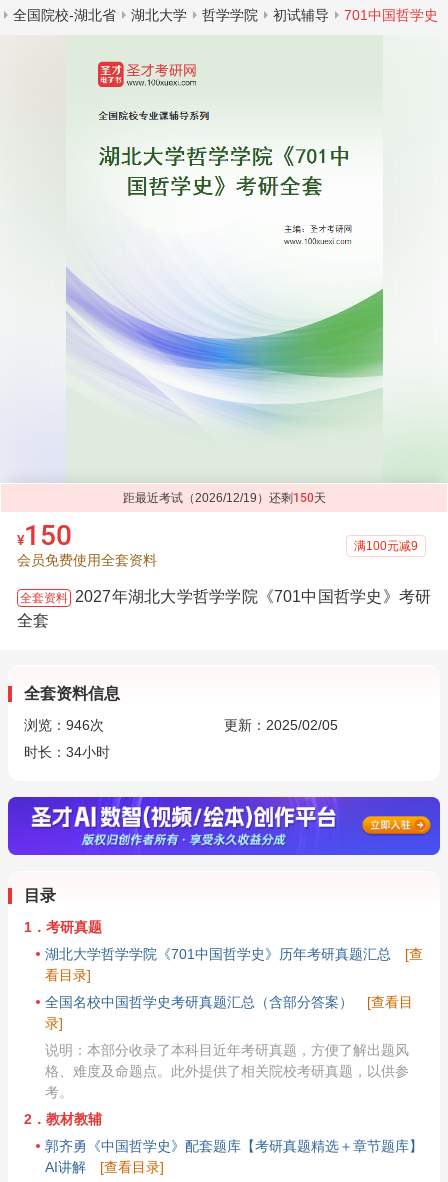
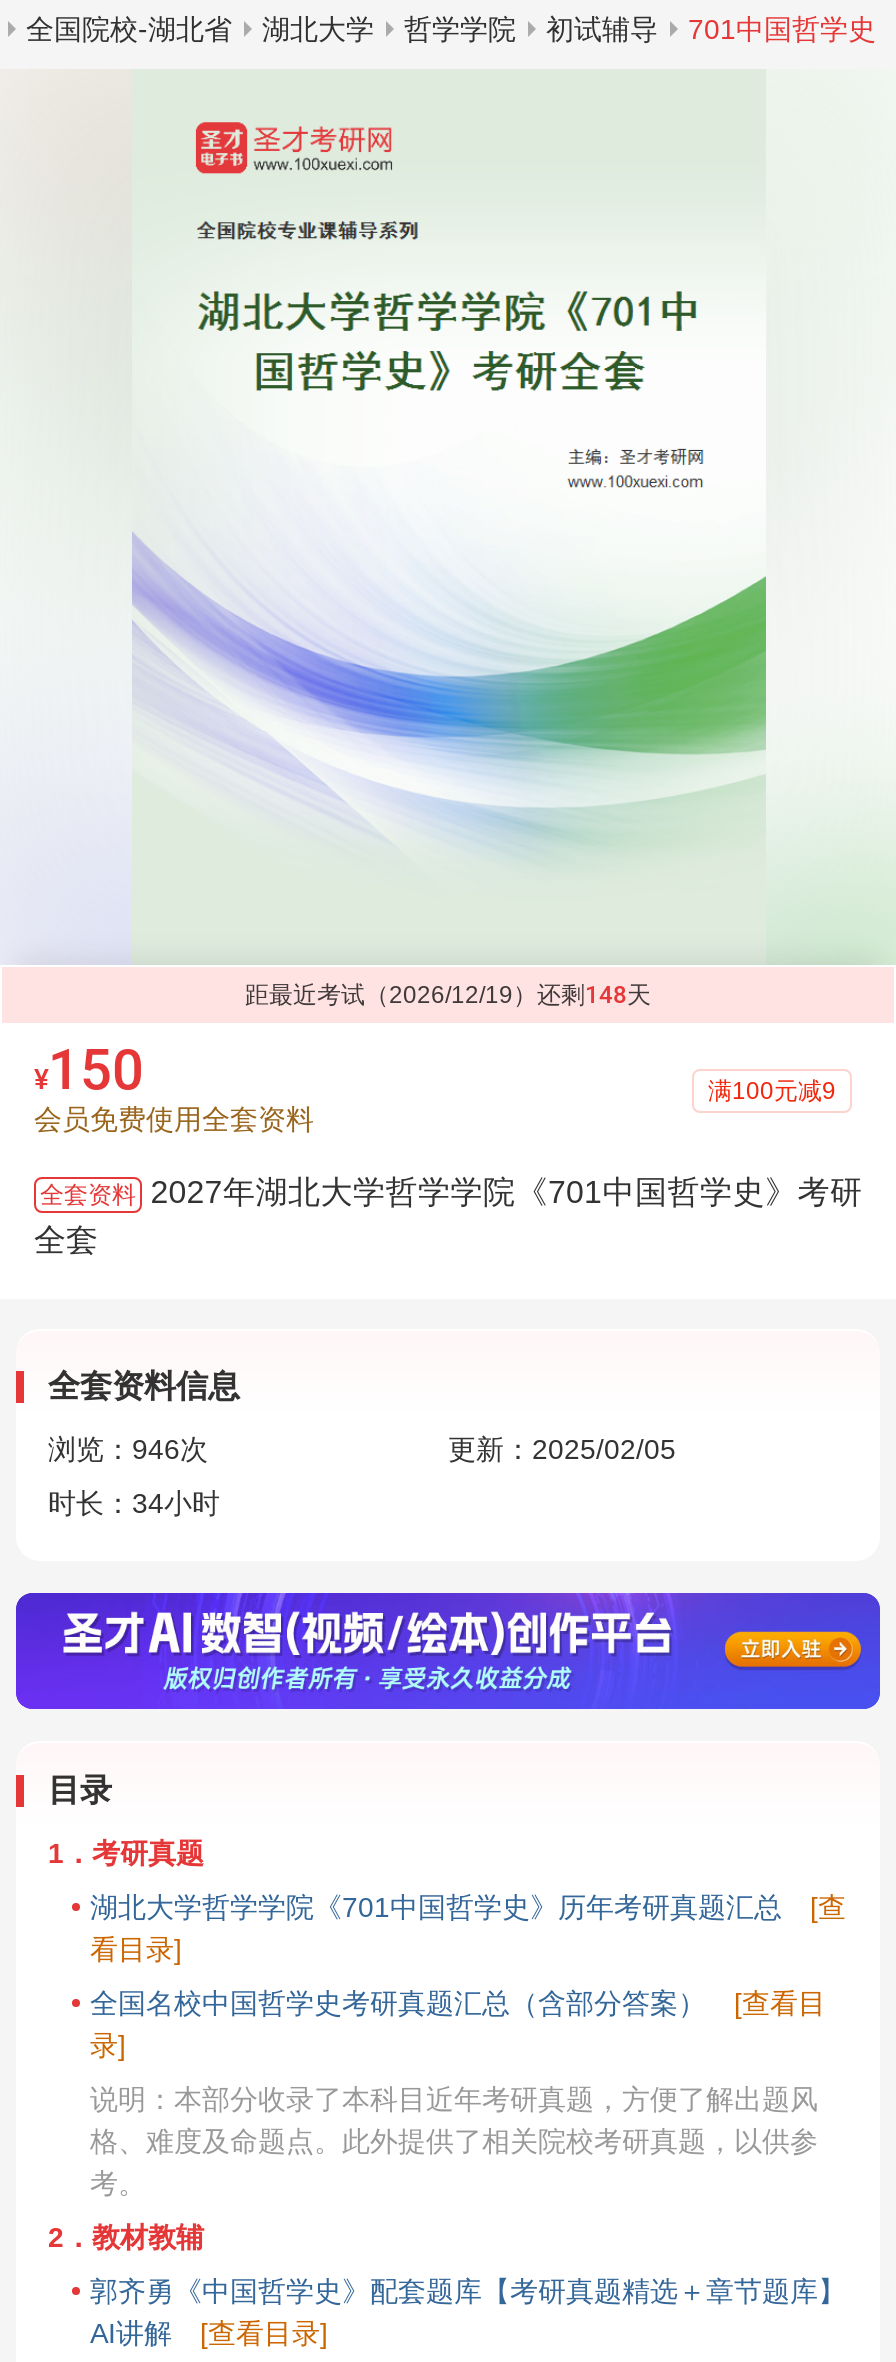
[122,491,325,505] 距最近考试（2026/12/19）还剩150天 -> [245,981,651,1009] 距最近考试（2026/12/19）还剩148天

